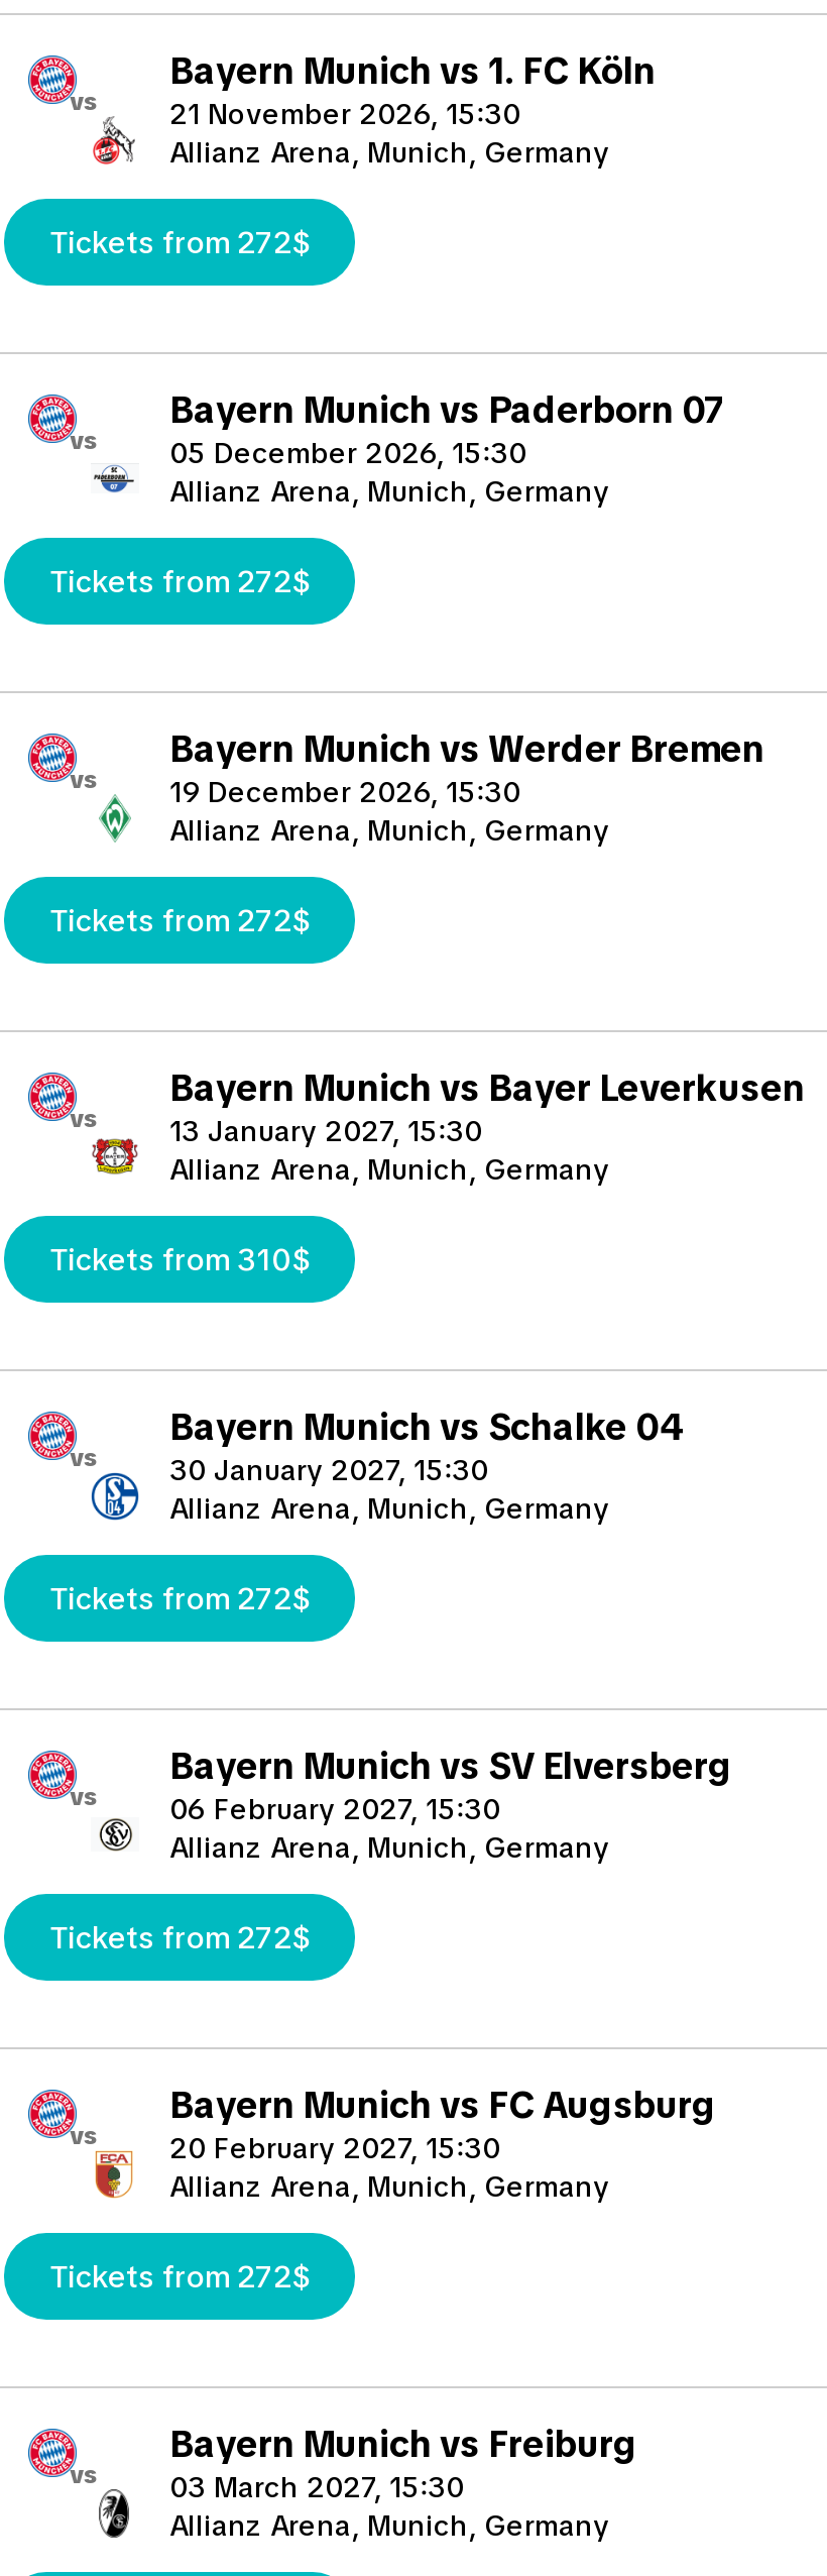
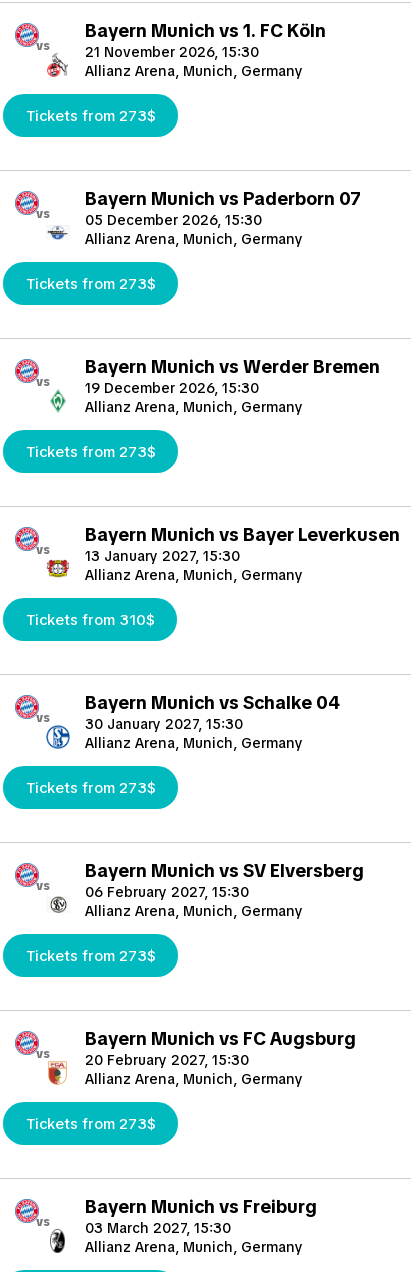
[49,222,310,262] Tickets from 272$ -> [25,105,155,125] Tickets from 273$
[49,561,310,601] Tickets from 272$ -> [25,273,155,293] Tickets from 273$
[49,900,310,940] Tickets from 272$ -> [25,441,155,461] Tickets from 273$
[49,1578,310,1618] Tickets from 272$ -> [25,777,155,797] Tickets from 273$
[49,1917,310,1957] Tickets from 272$ -> [25,945,155,965] Tickets from 273$
[49,2256,310,2297] Tickets from 272$ -> [25,1113,155,1133] Tickets from 273$

